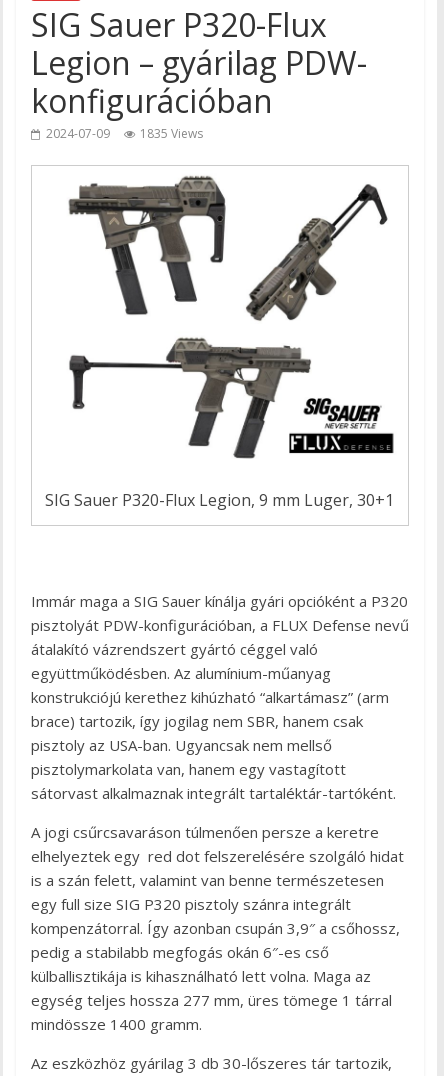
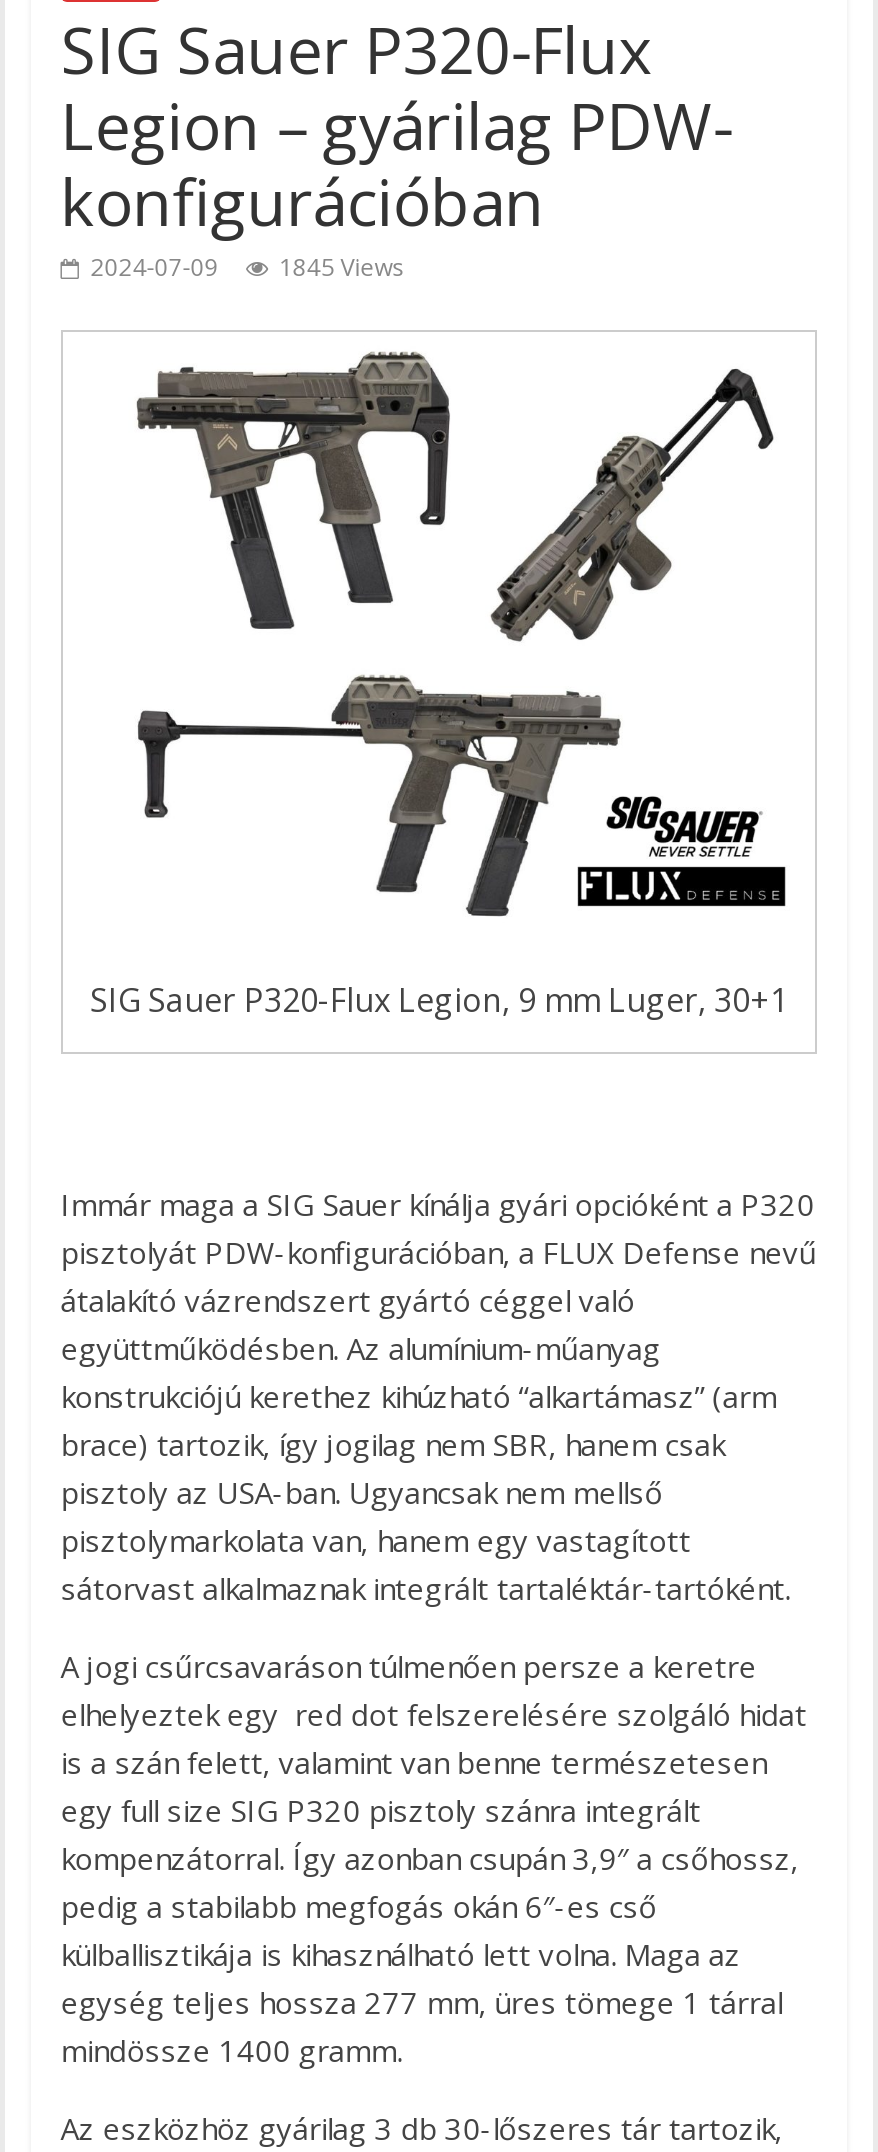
[46,125,203,142] 2024-07-09 1835 Views -> [91,249,405,283] 2024-07-09 1845 Views

